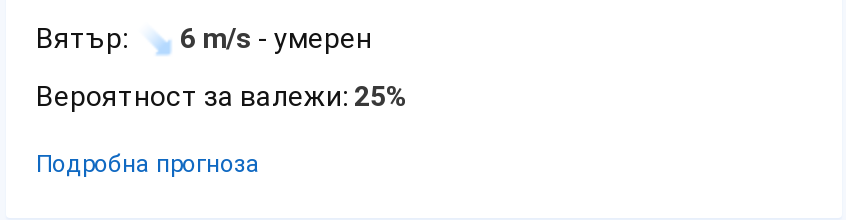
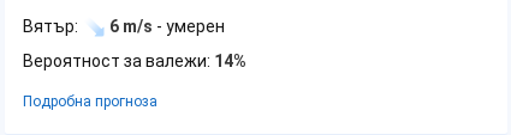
[36,80,408,112] Вероятност за валежи: 25% -> [23,51,246,70] Вероятност за валежи: 14%

